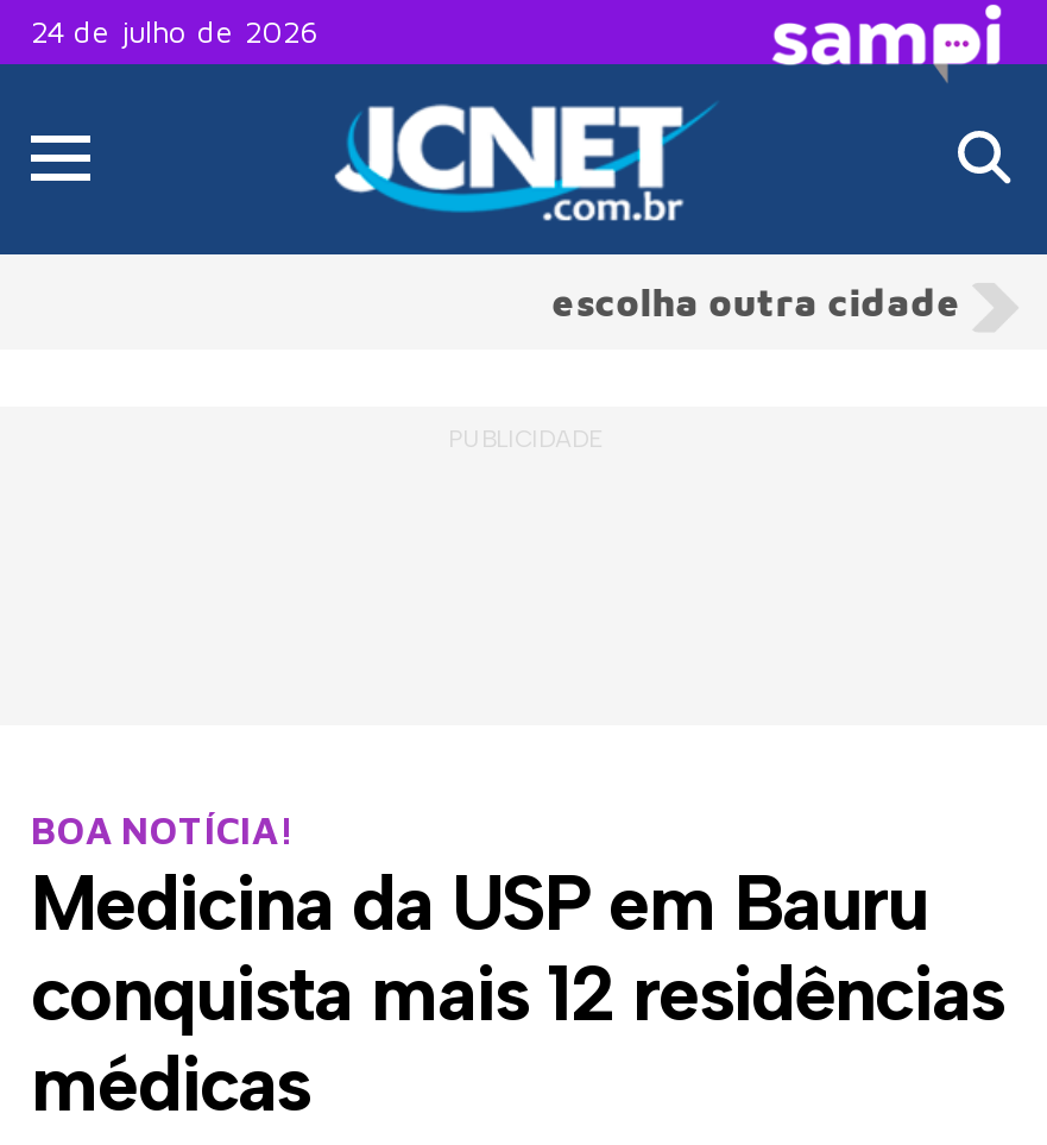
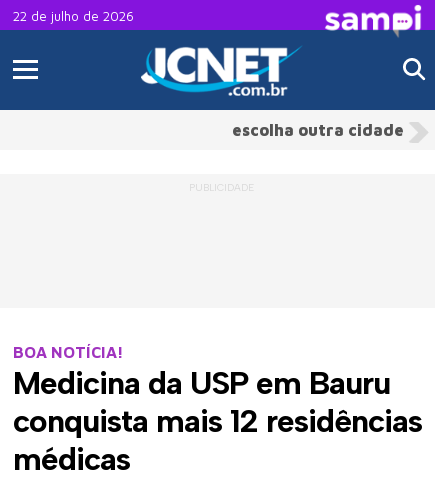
[31,12,318,50] 24 de julho de 2026 -> [13,8,134,24] 22 de julho de 2026

